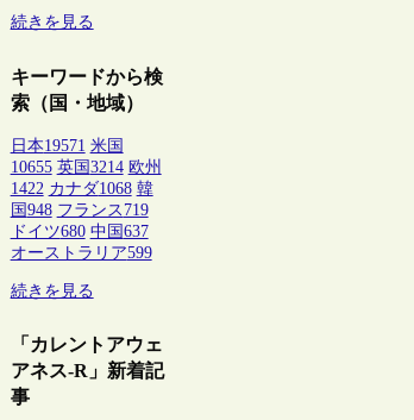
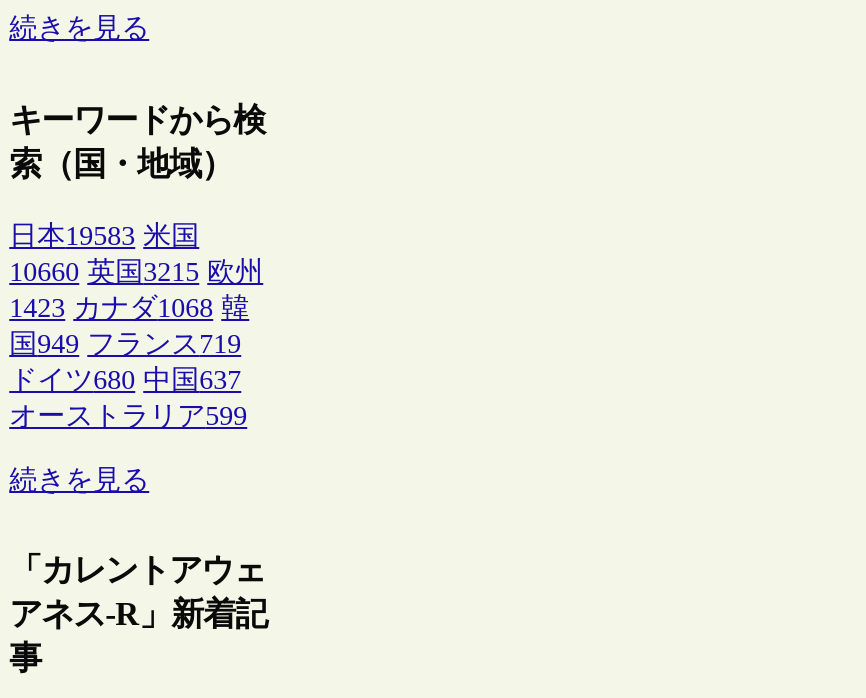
[10,137,123,155] 日本19571 米国 -> [9,221,199,251] 日本19583 米国
[10,158,161,176] 10655 英国3214 欧州 -> [9,257,263,287] 10660 英国3215 欧州
[10,180,153,198] 1422 カナダ1068 韓 -> [9,293,249,323] 1423 カナダ1068 韓
[10,201,148,219] 国948 フランス719 -> [9,329,241,359] 国949 フランス719

